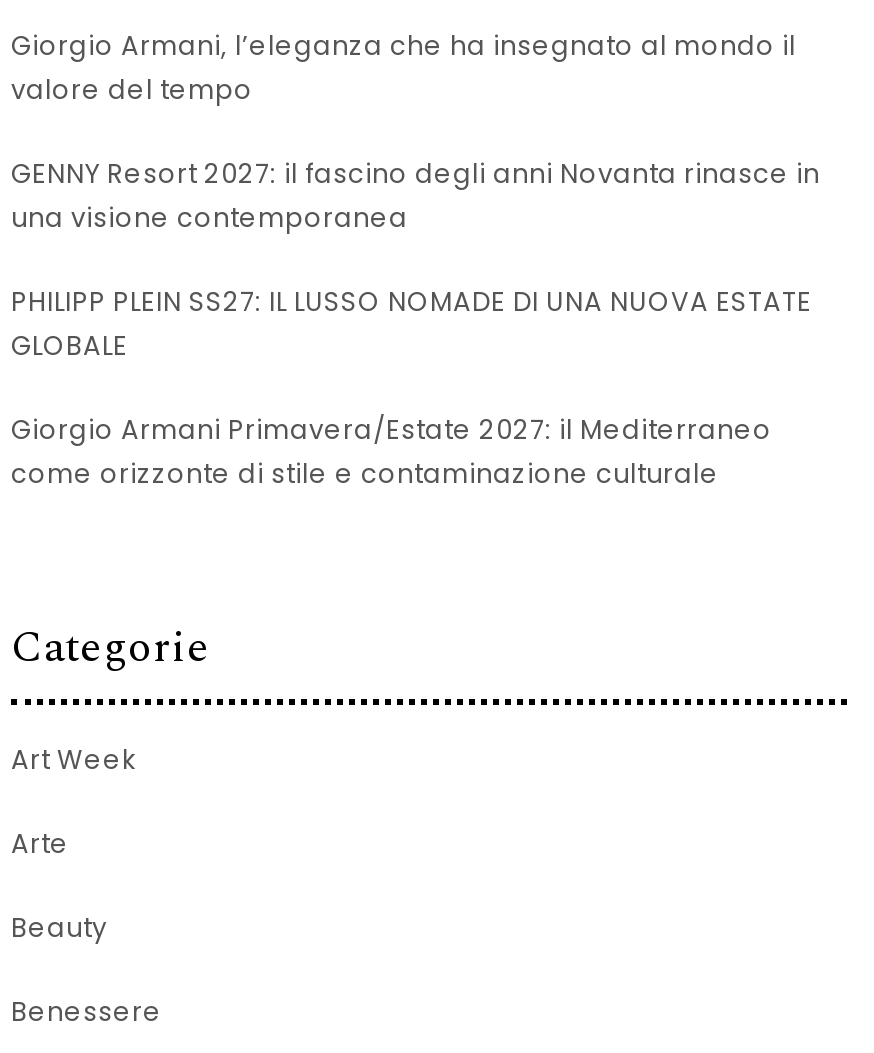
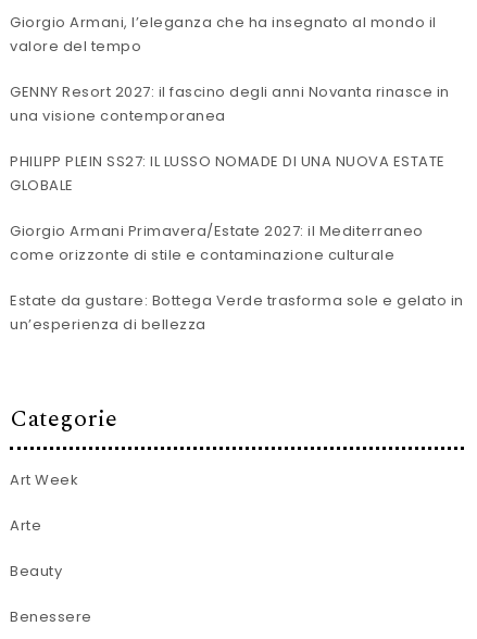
none -> [10,290,463,335] Estate da gustare: Bottega Verde trasforma sole e gelato in | un’esperienza di bellezza

